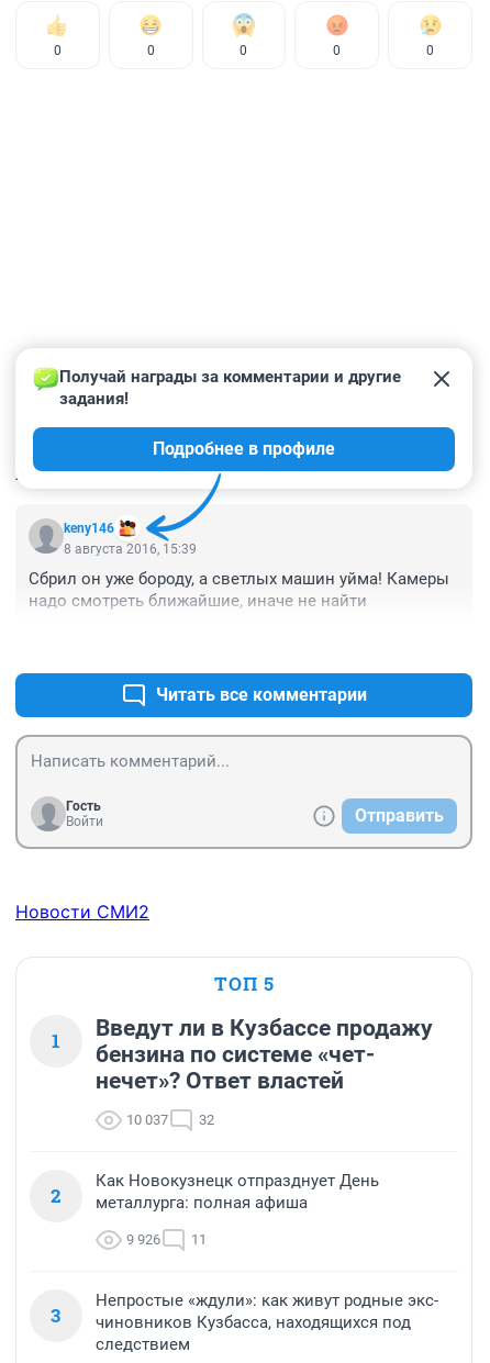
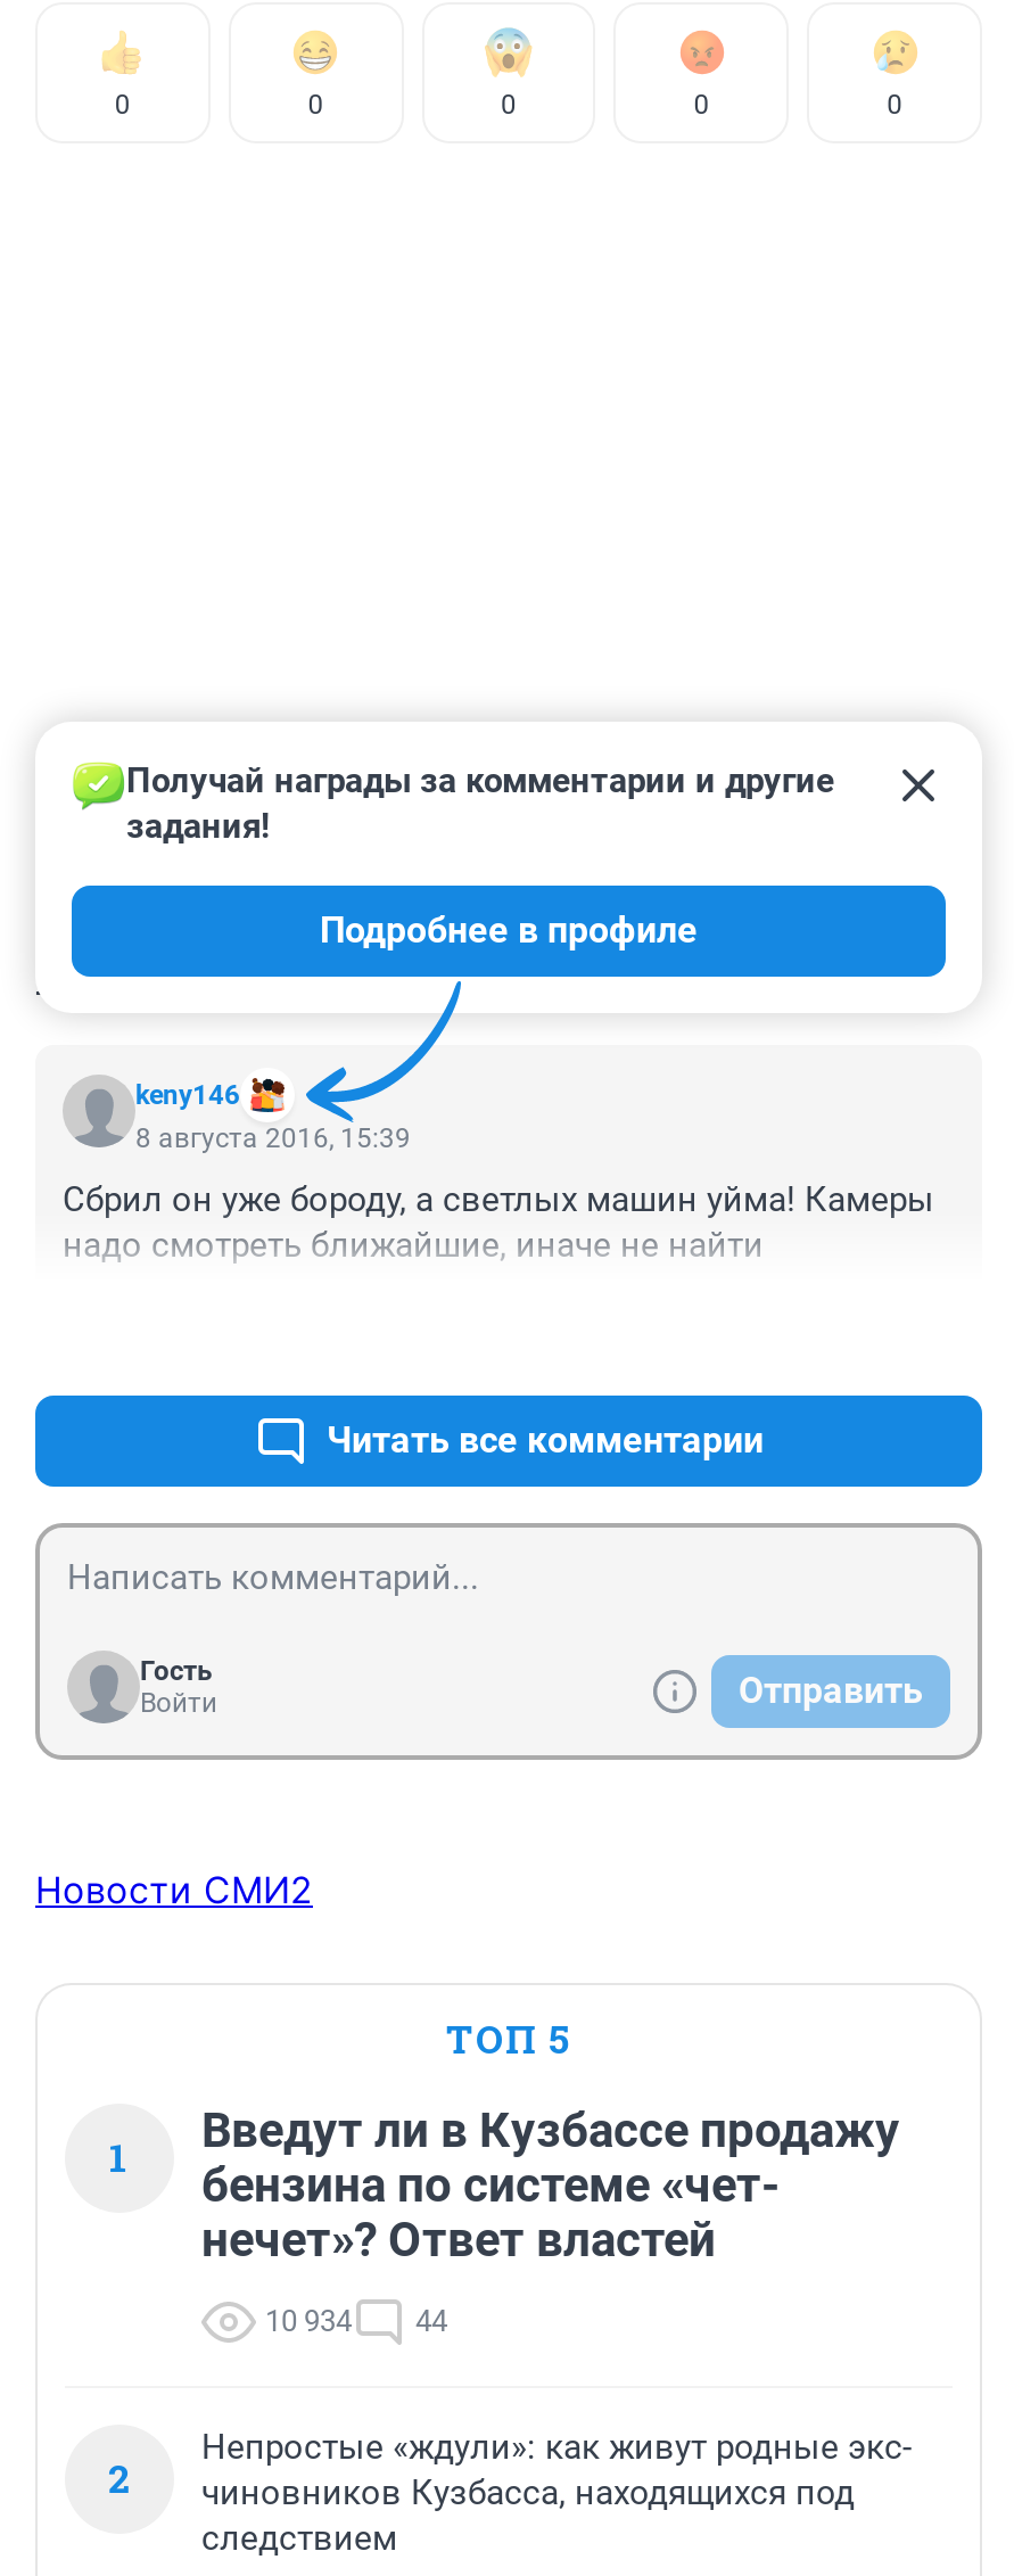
[126,1111,168,1128] 10 037 -> [265,2303,352,2337] 10 934
[199,1111,214,1128] 32 -> [415,2303,447,2337] 44
[51,1170,379,1328] Как Новокузнецк отпразднует День | металлурга: полная афиша | 9 926 | 11 | 3 -> none

